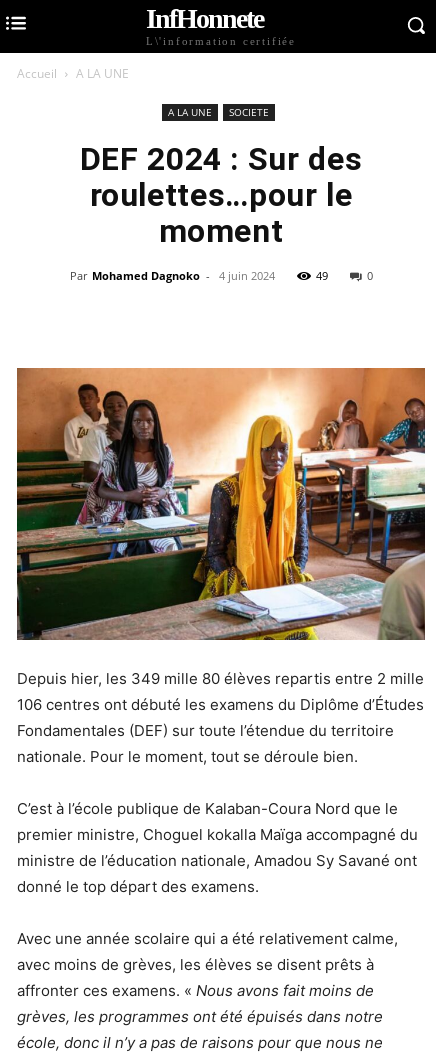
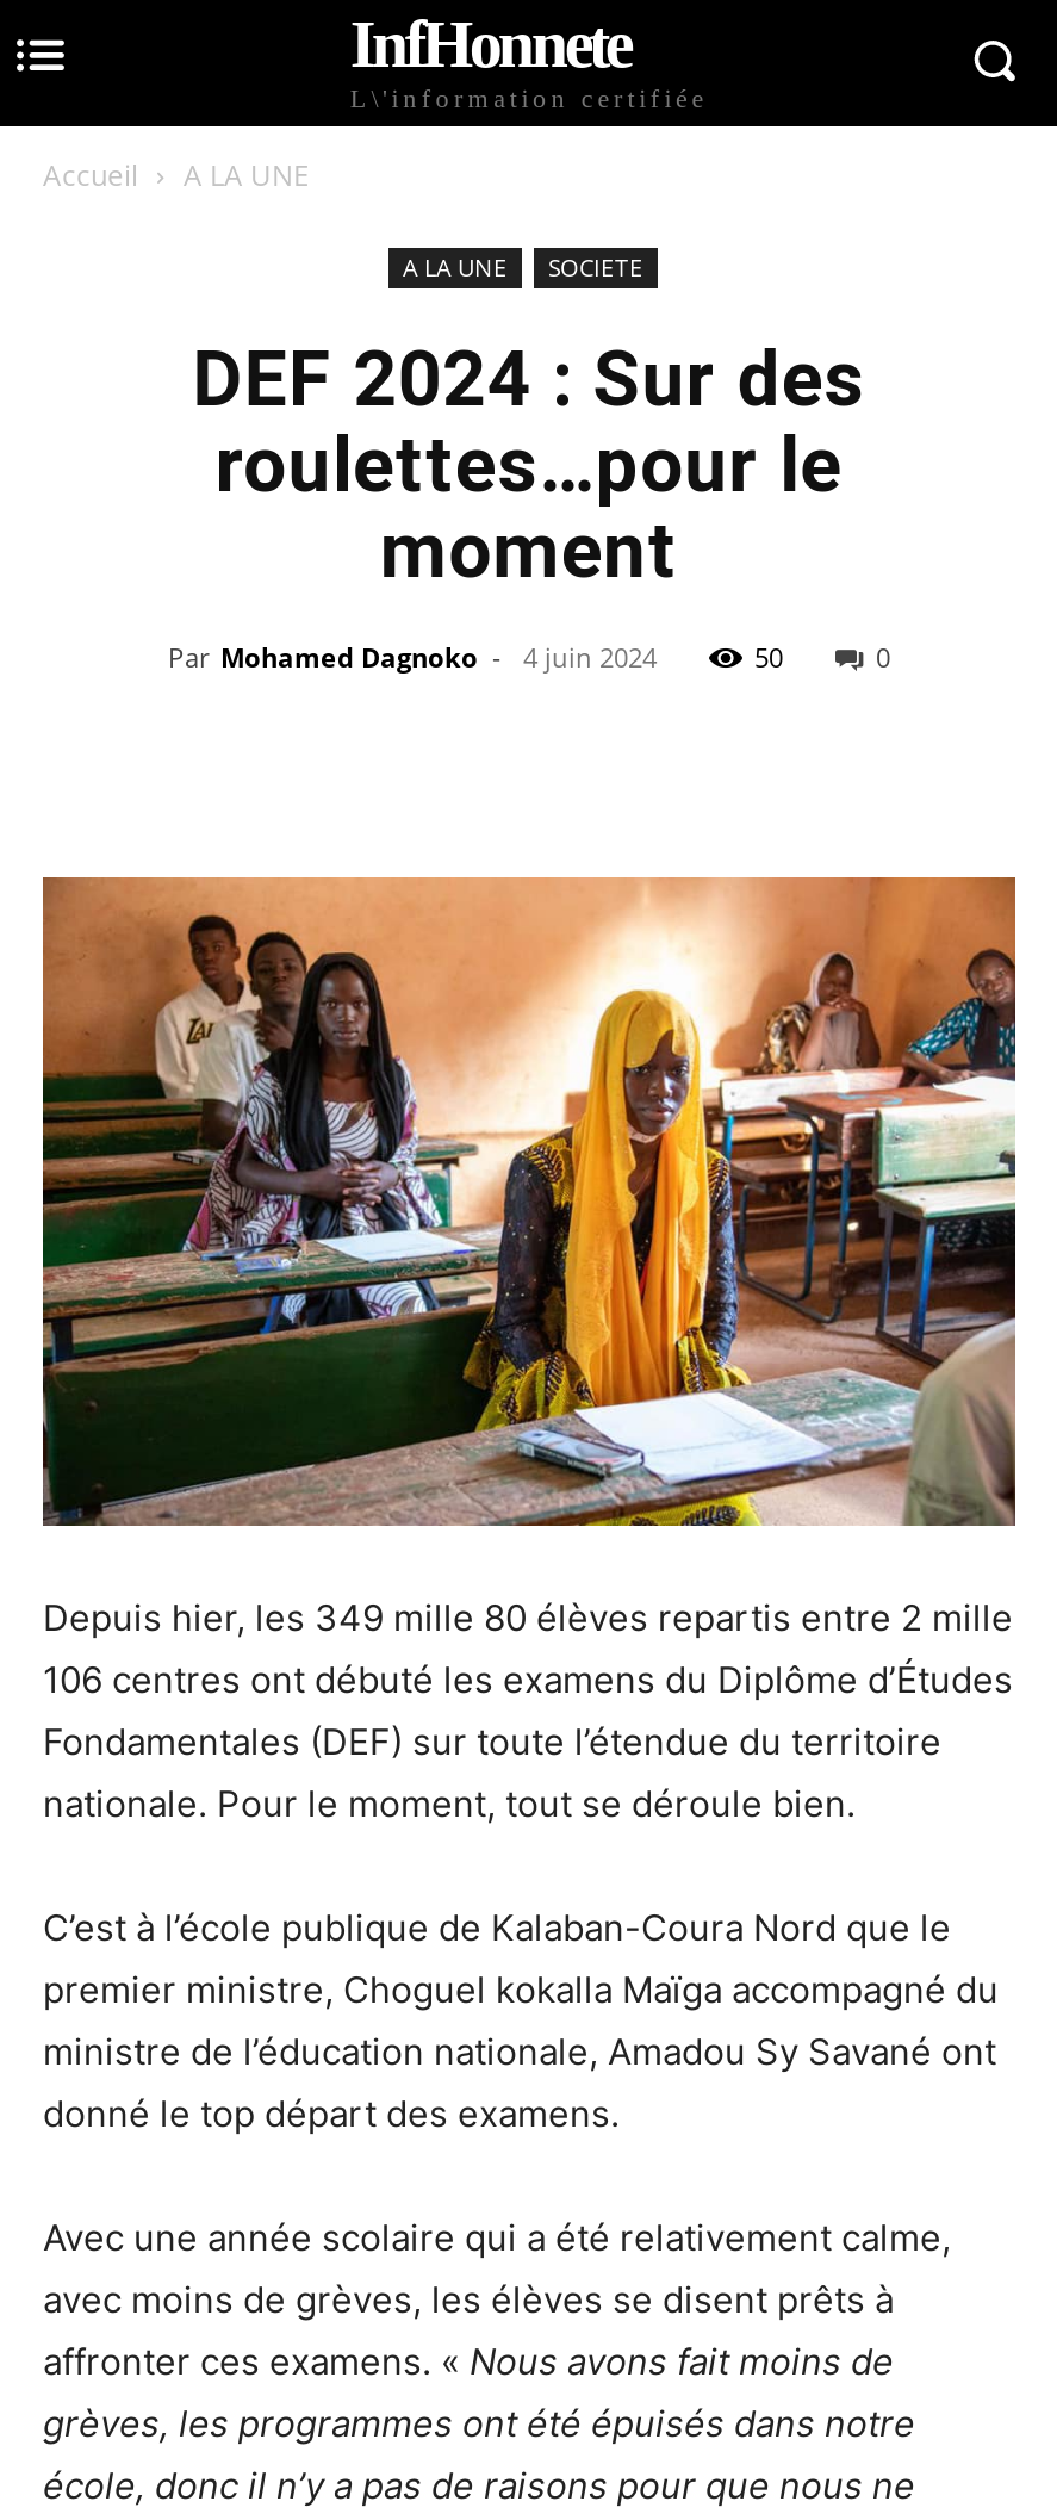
[315,268,327,283] 49 -> [754,639,783,675] 50

